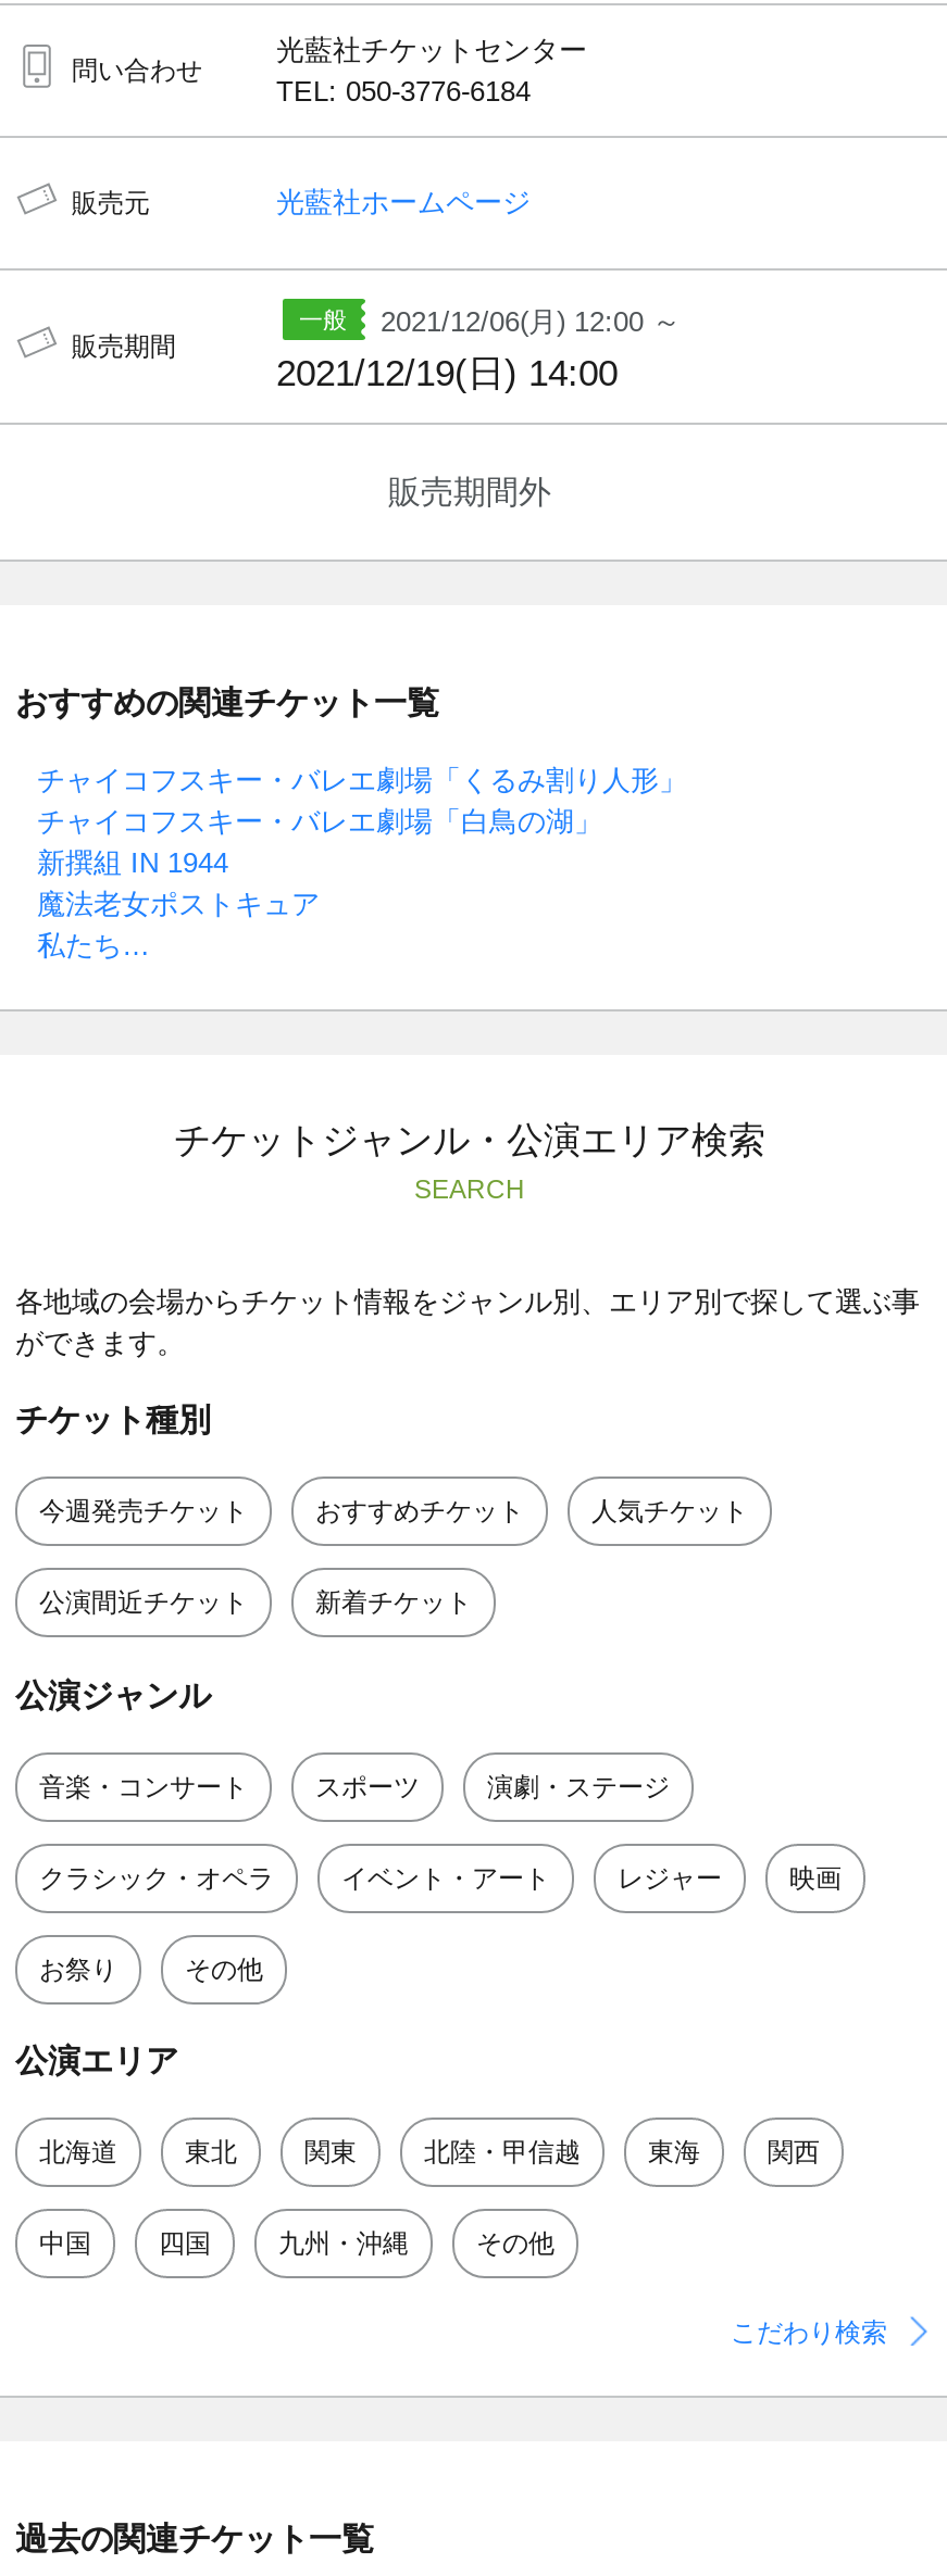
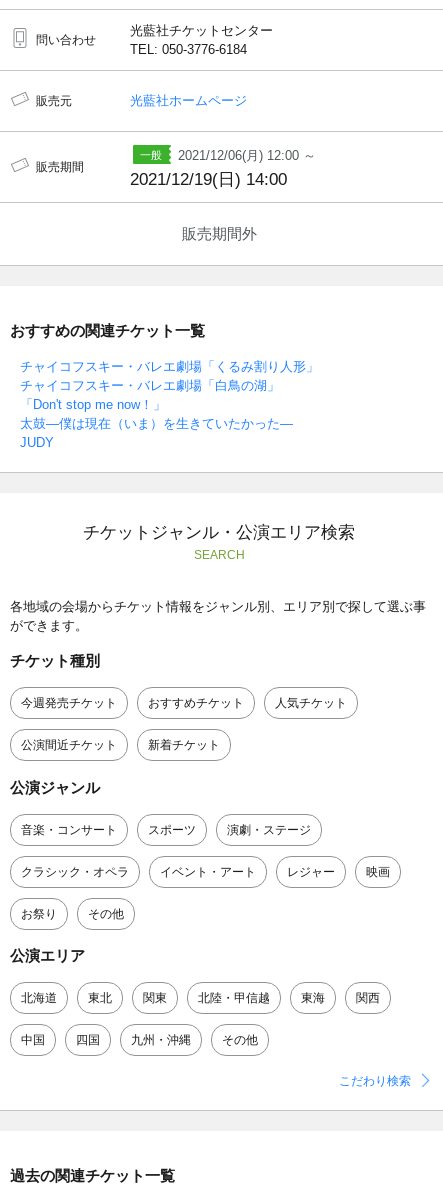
[37,846,320,962] 新撰組 IN 1944 | 魔法老女ポストキュア | 私たち… -> [20,397,293,450] 「Don't stop me now！」 | 太鼓―僕は現在（いま）を生きていたかった― | JUDY

